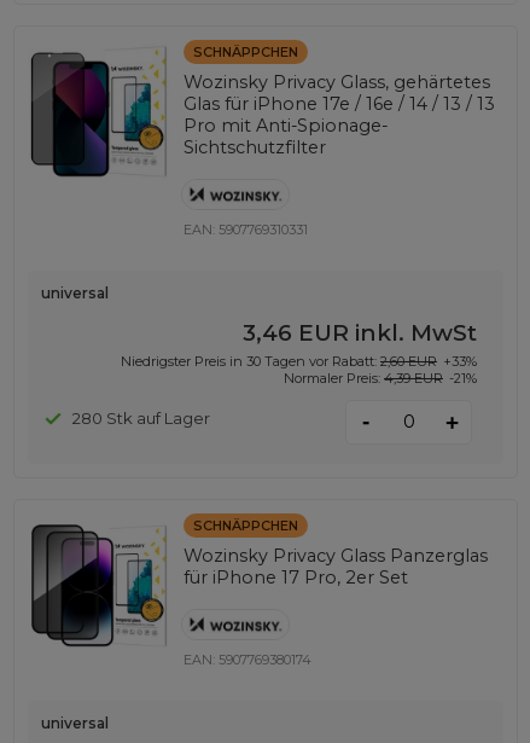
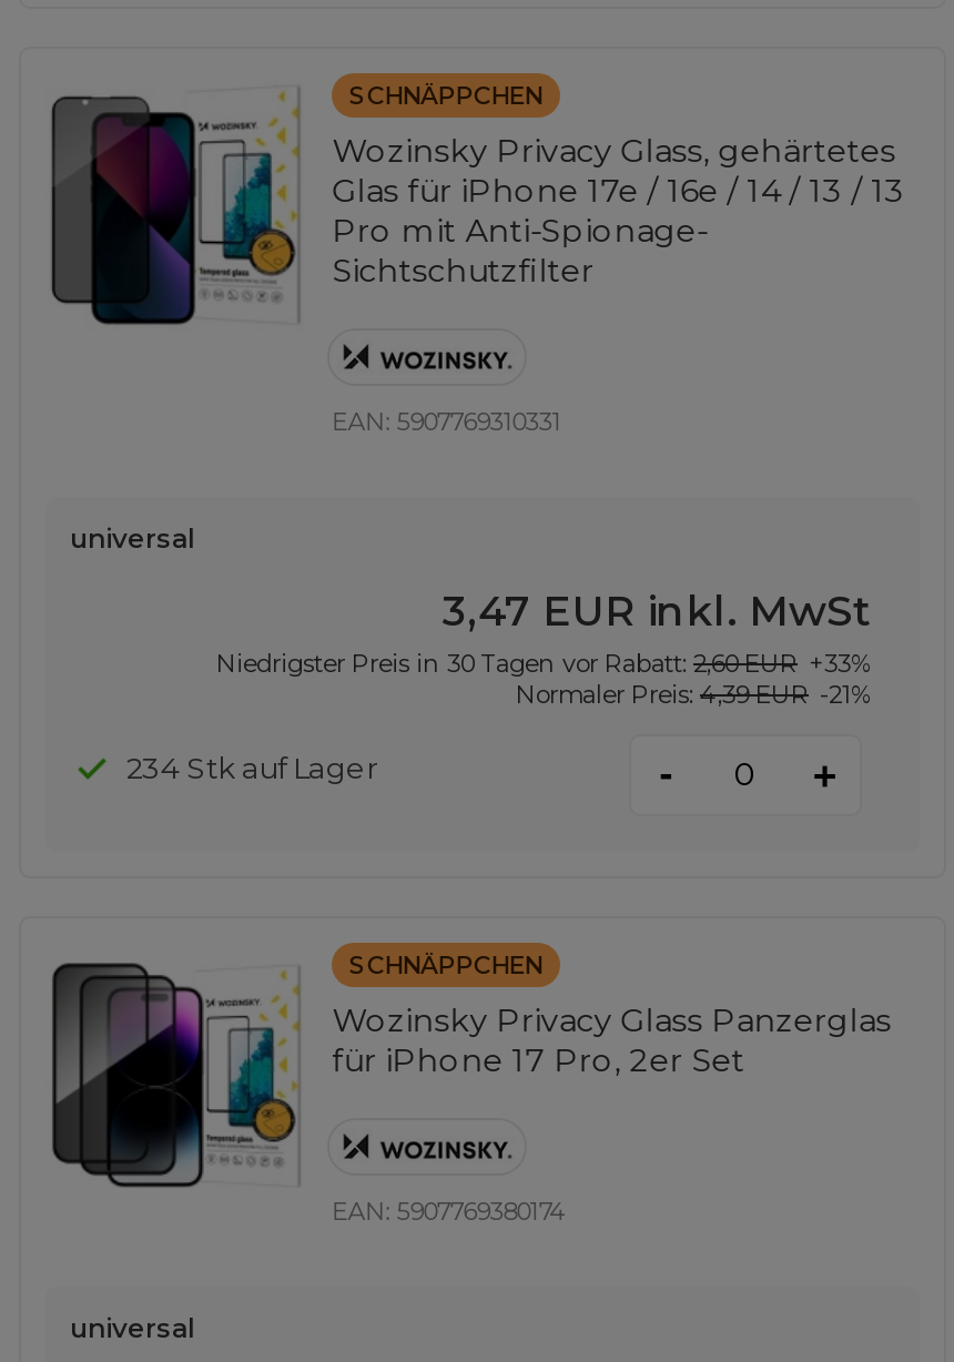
[243,318,477,346] 3,46 EUR inkl. MwSt -> [443,585,871,636] 3,47 EUR inkl. MwSt
[72,409,209,428] 280 Stk auf Lager -> [126,751,377,786] 234 Stk auf Lager

